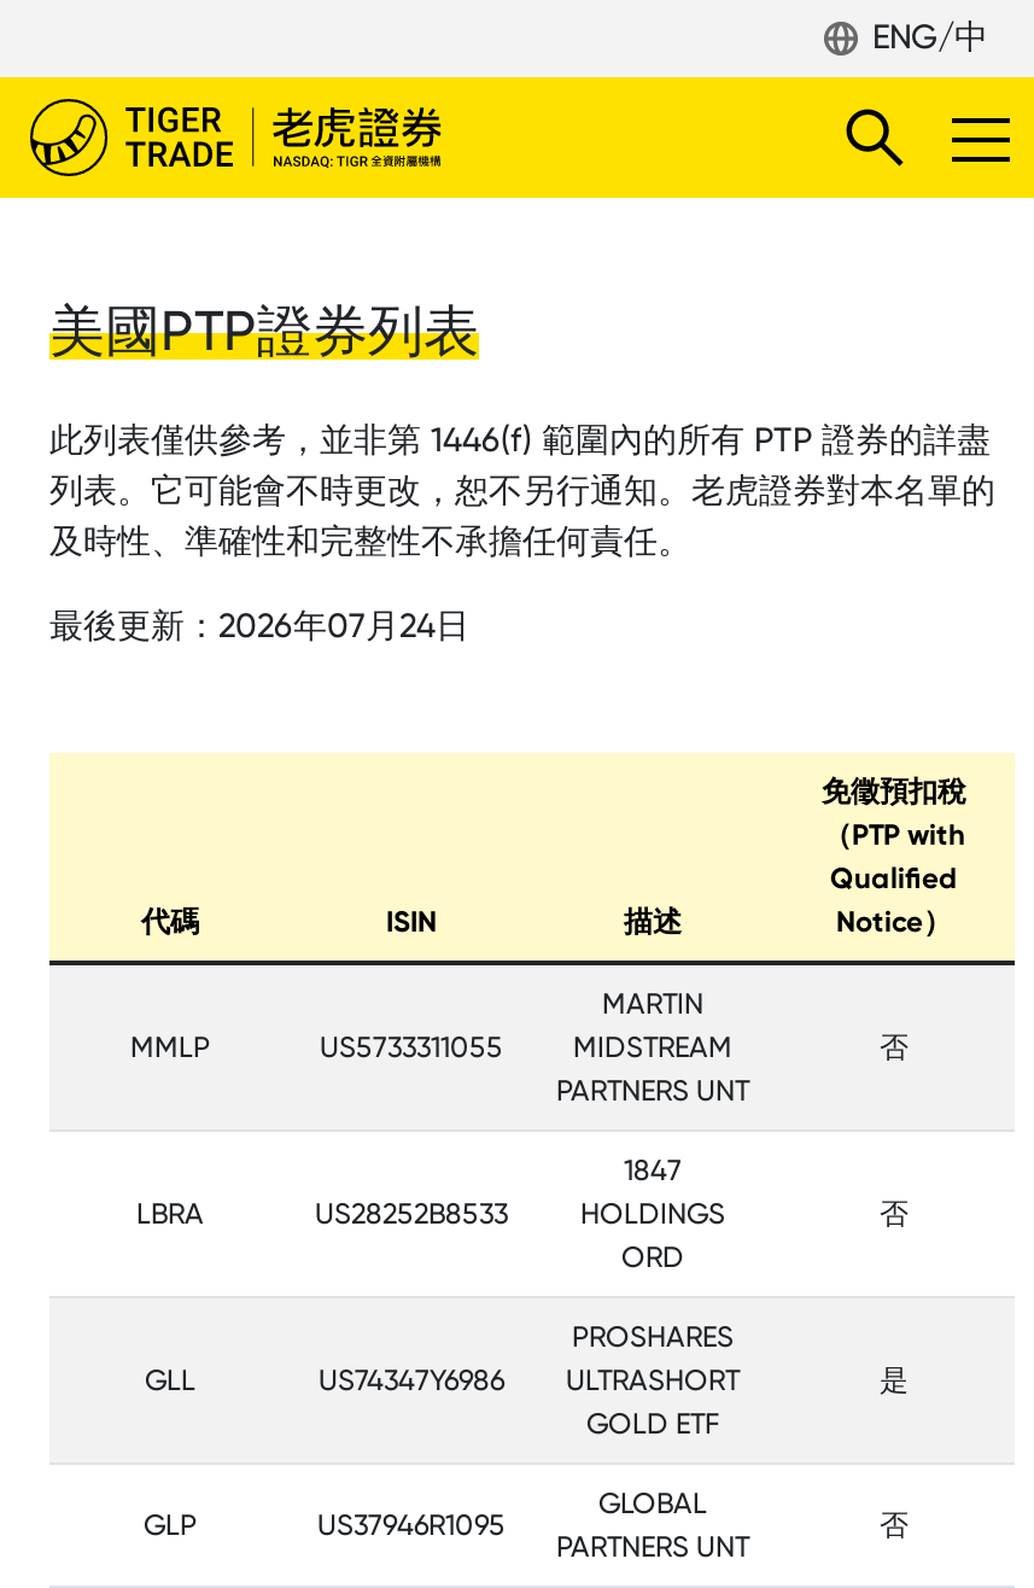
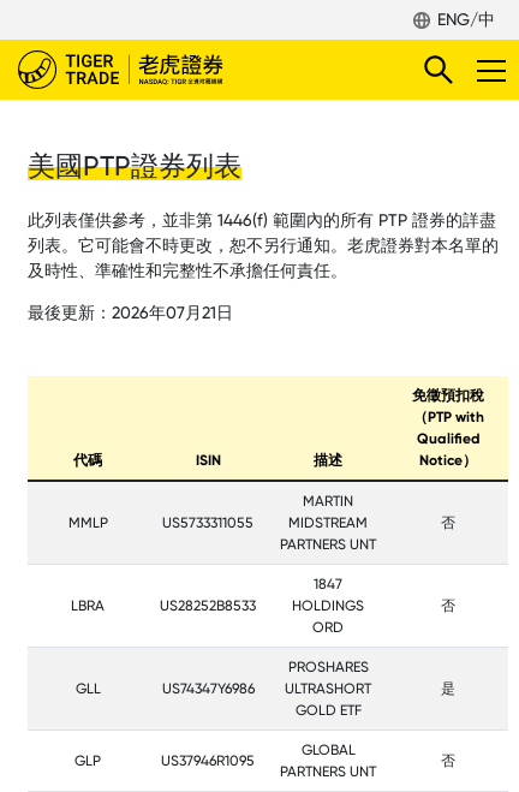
[49,606,469,644] 最後更新：2026年07月24日 -> [28,303,233,322] 最後更新：2026年07月21日

